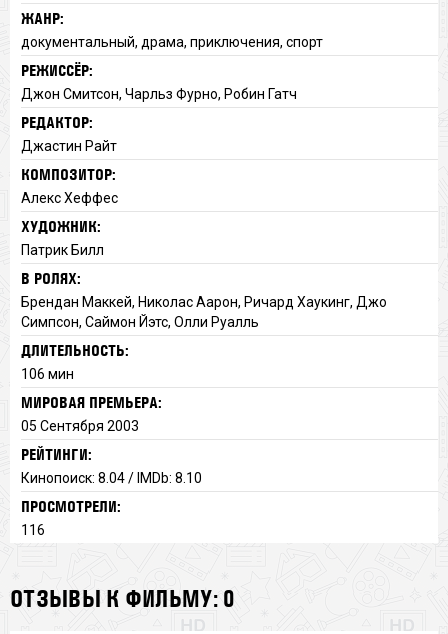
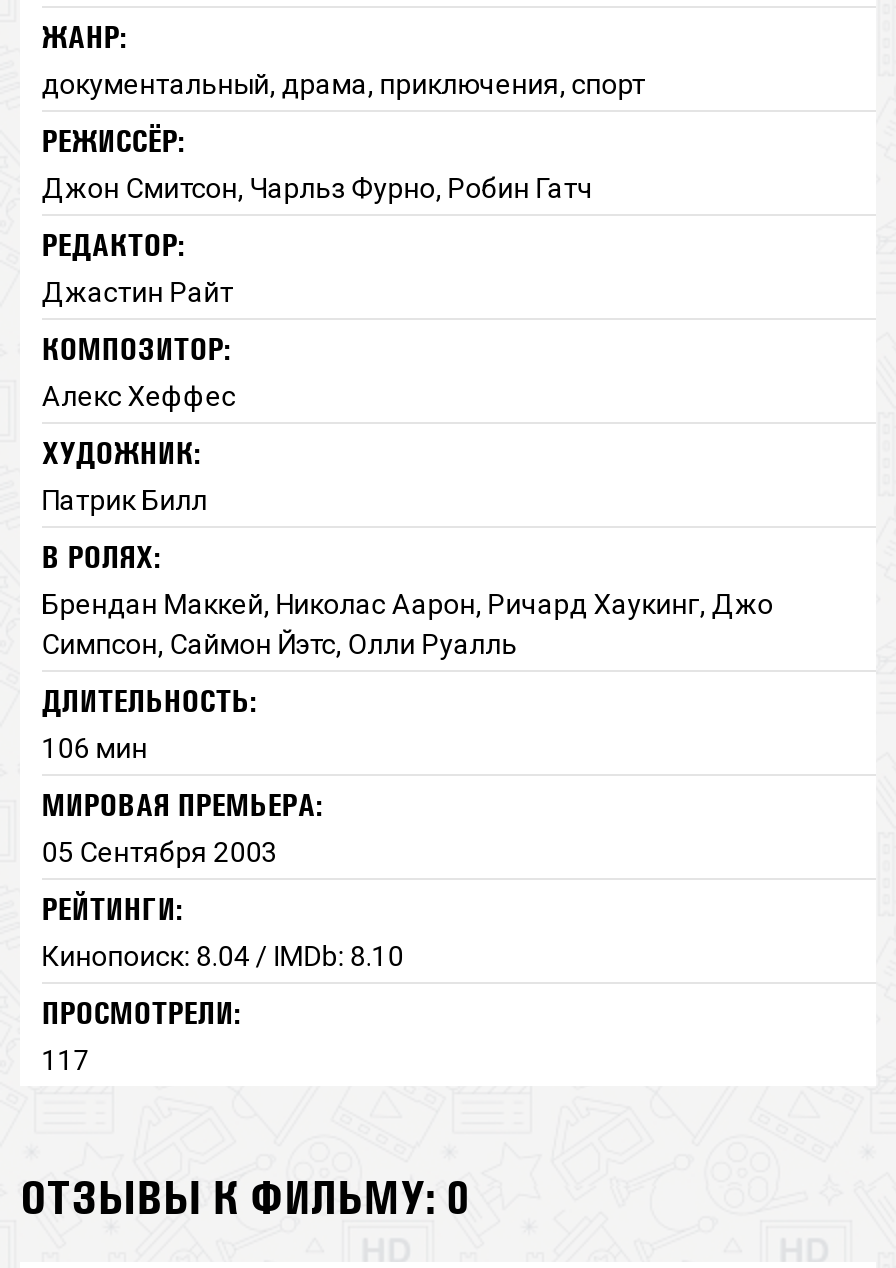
[21,522,45,538] 116 -> [41,1044,89,1076] 117

